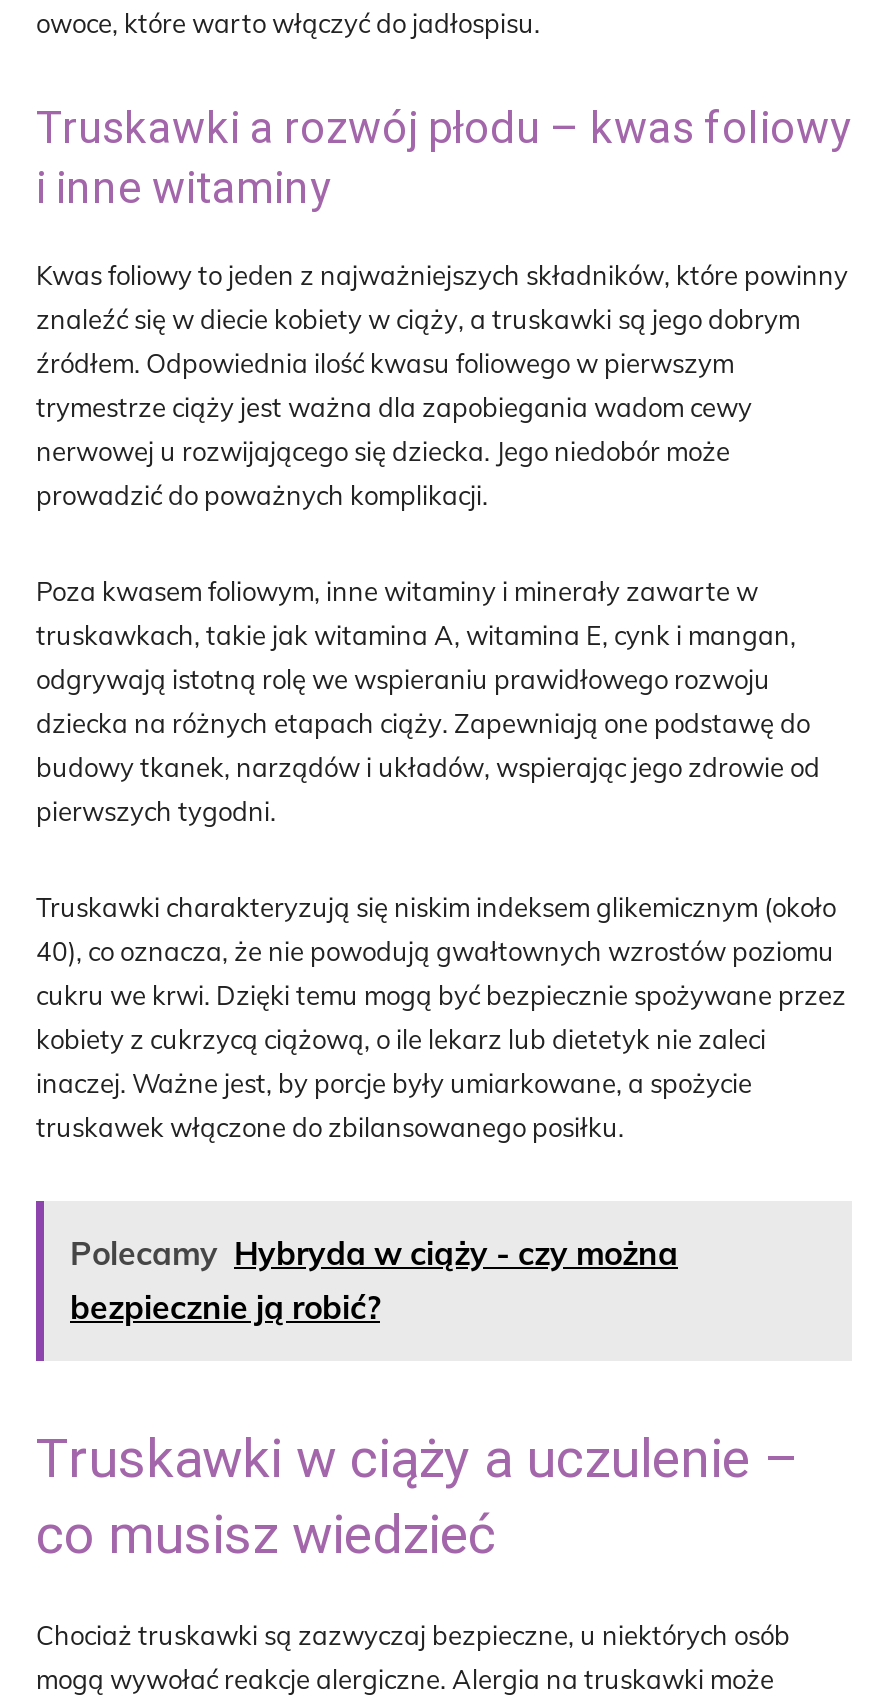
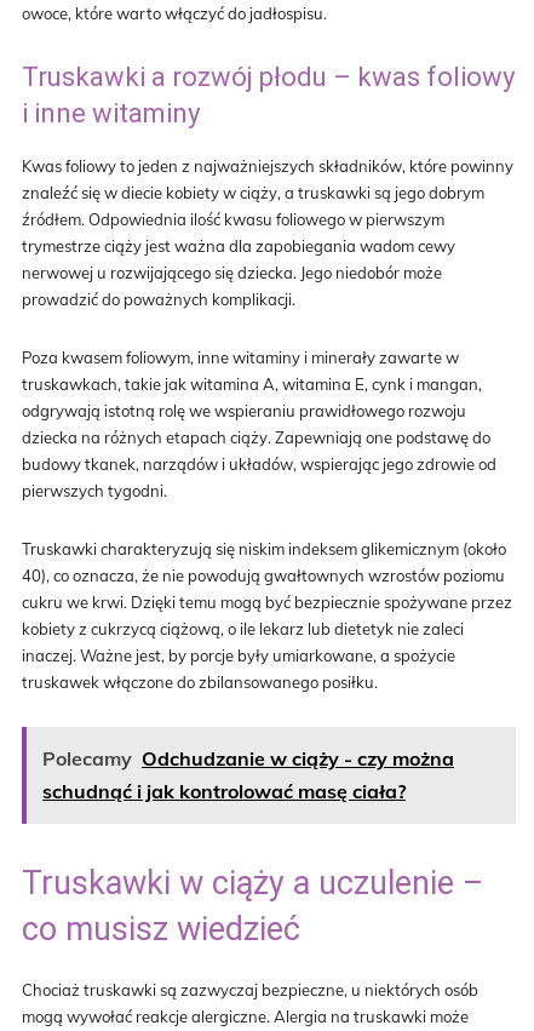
[70,1233,678,1327] Polecamy Hybryda w ciąży - czy można | bezpiecznie ją robić? -> [42,747,454,804] Polecamy Odchudzanie w ciąży - czy można | schudnąć i jak kontrolować masę ciała?

